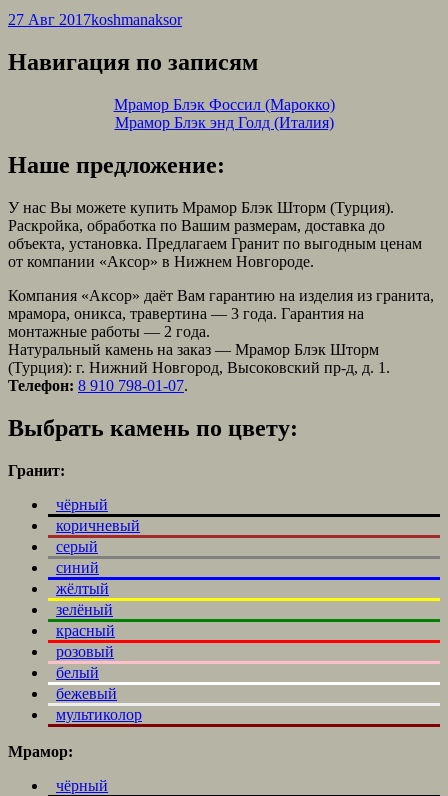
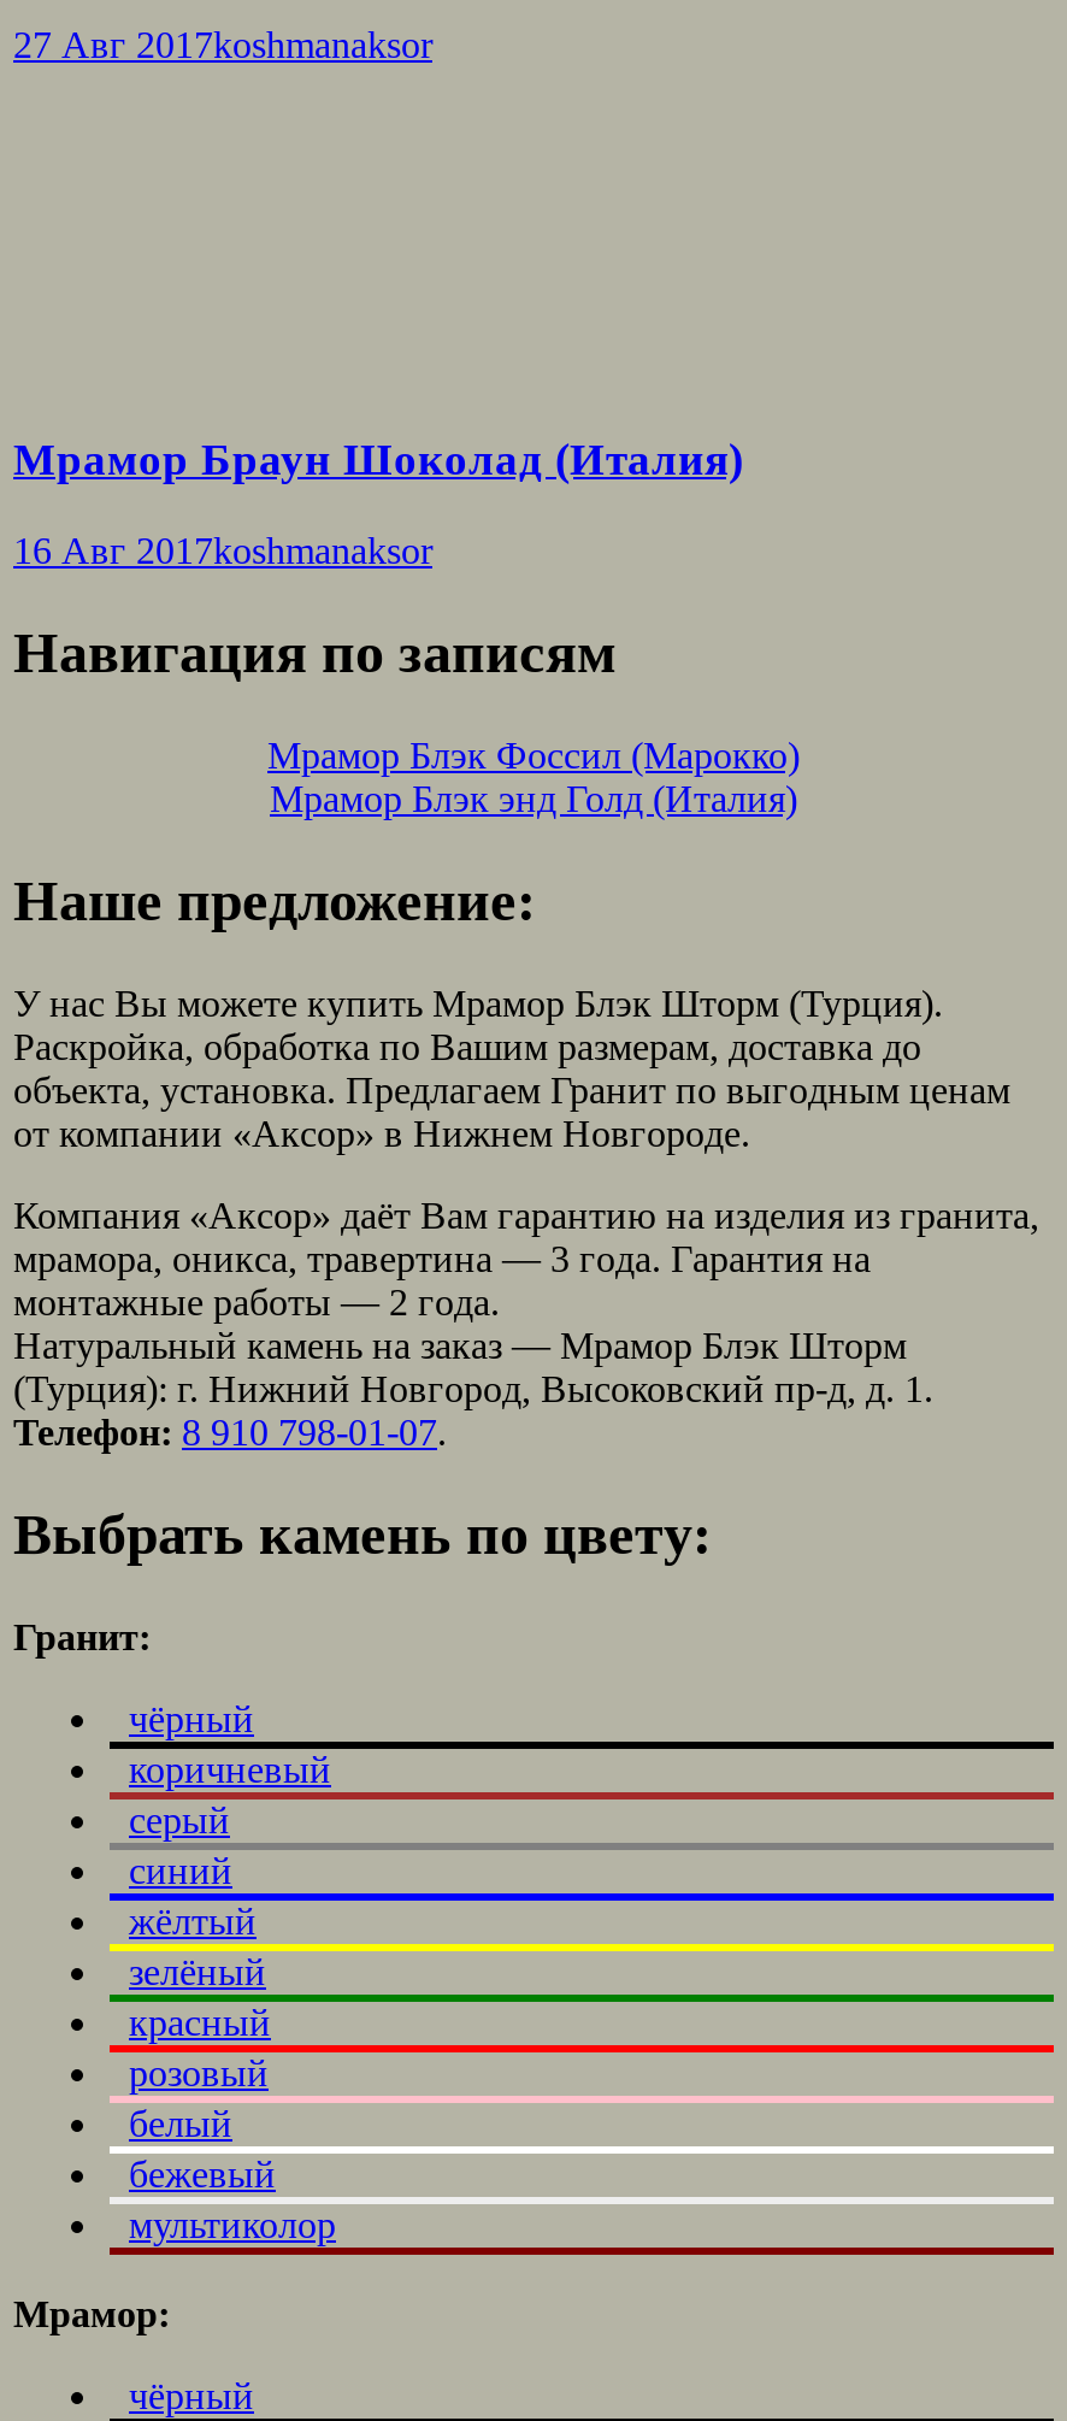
none -> [13,433,743,572] Мрамор Браун Шоколад (Италия) | 16 Авг 2017koshmanaksor

